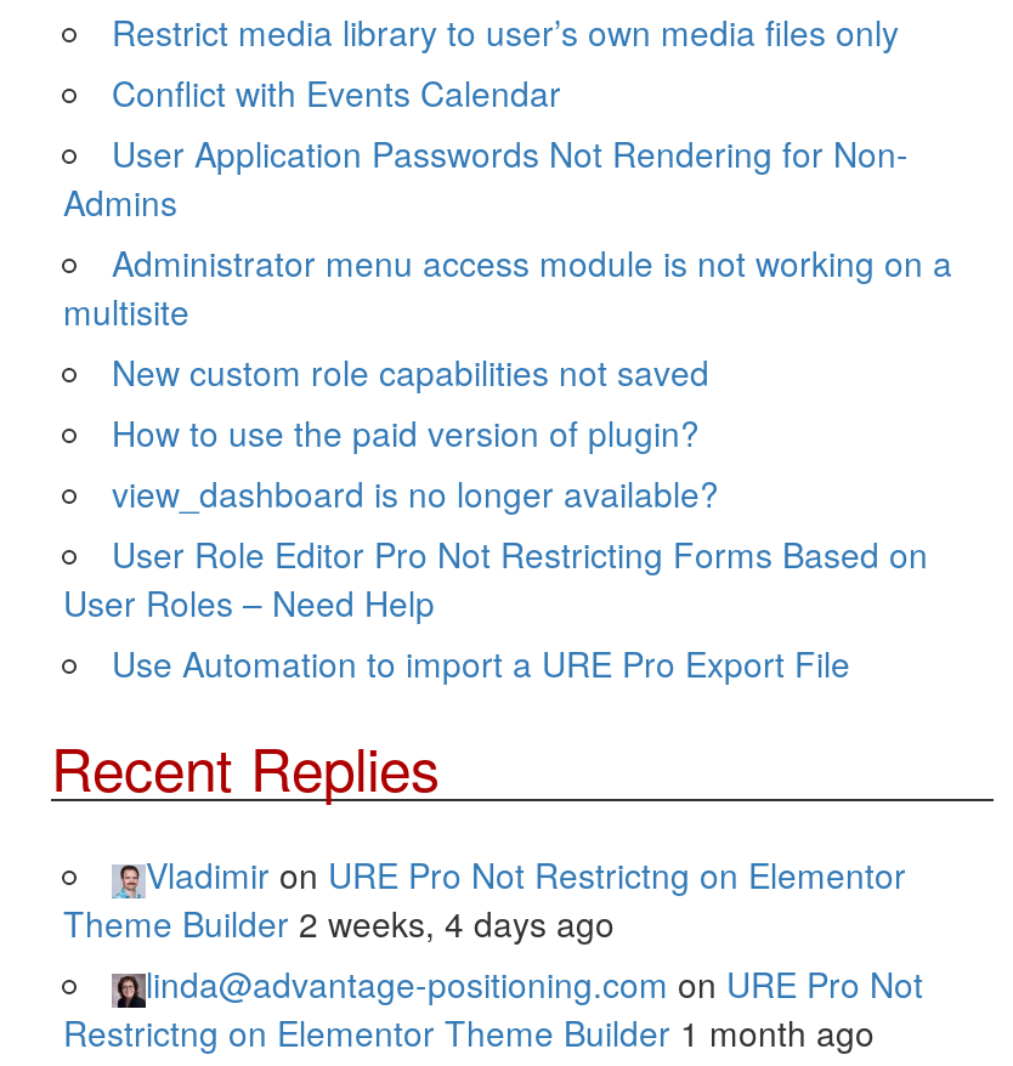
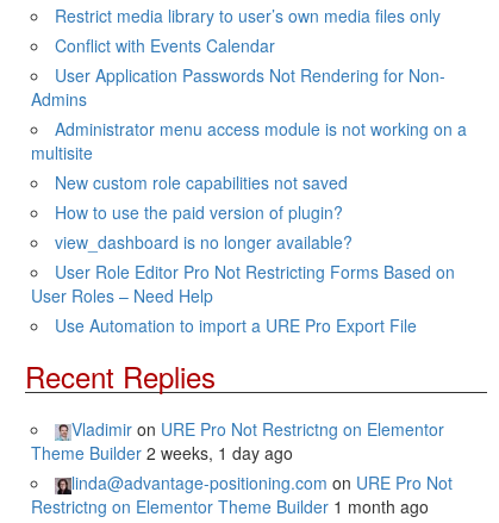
[63,899,615,948] Theme Builder 2 weeks, 4 days ago -> [31,441,293,465] Theme Builder 2 weeks, 1 day ago

